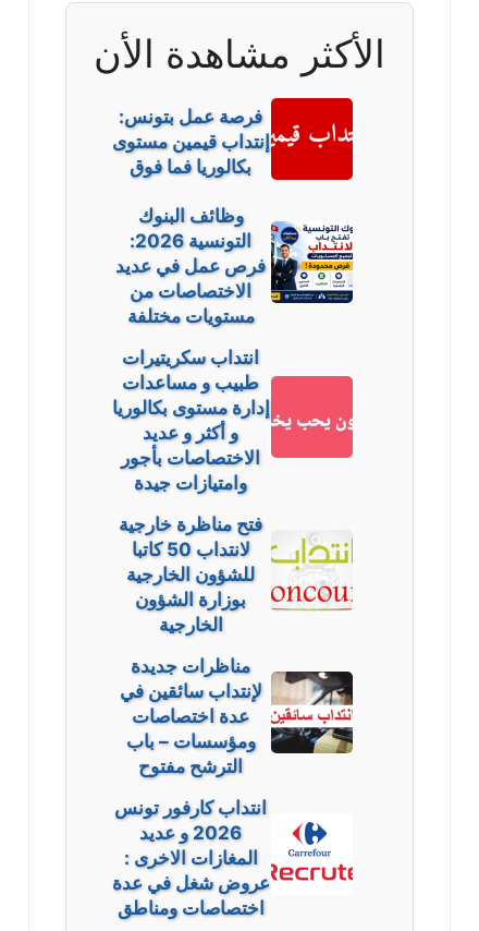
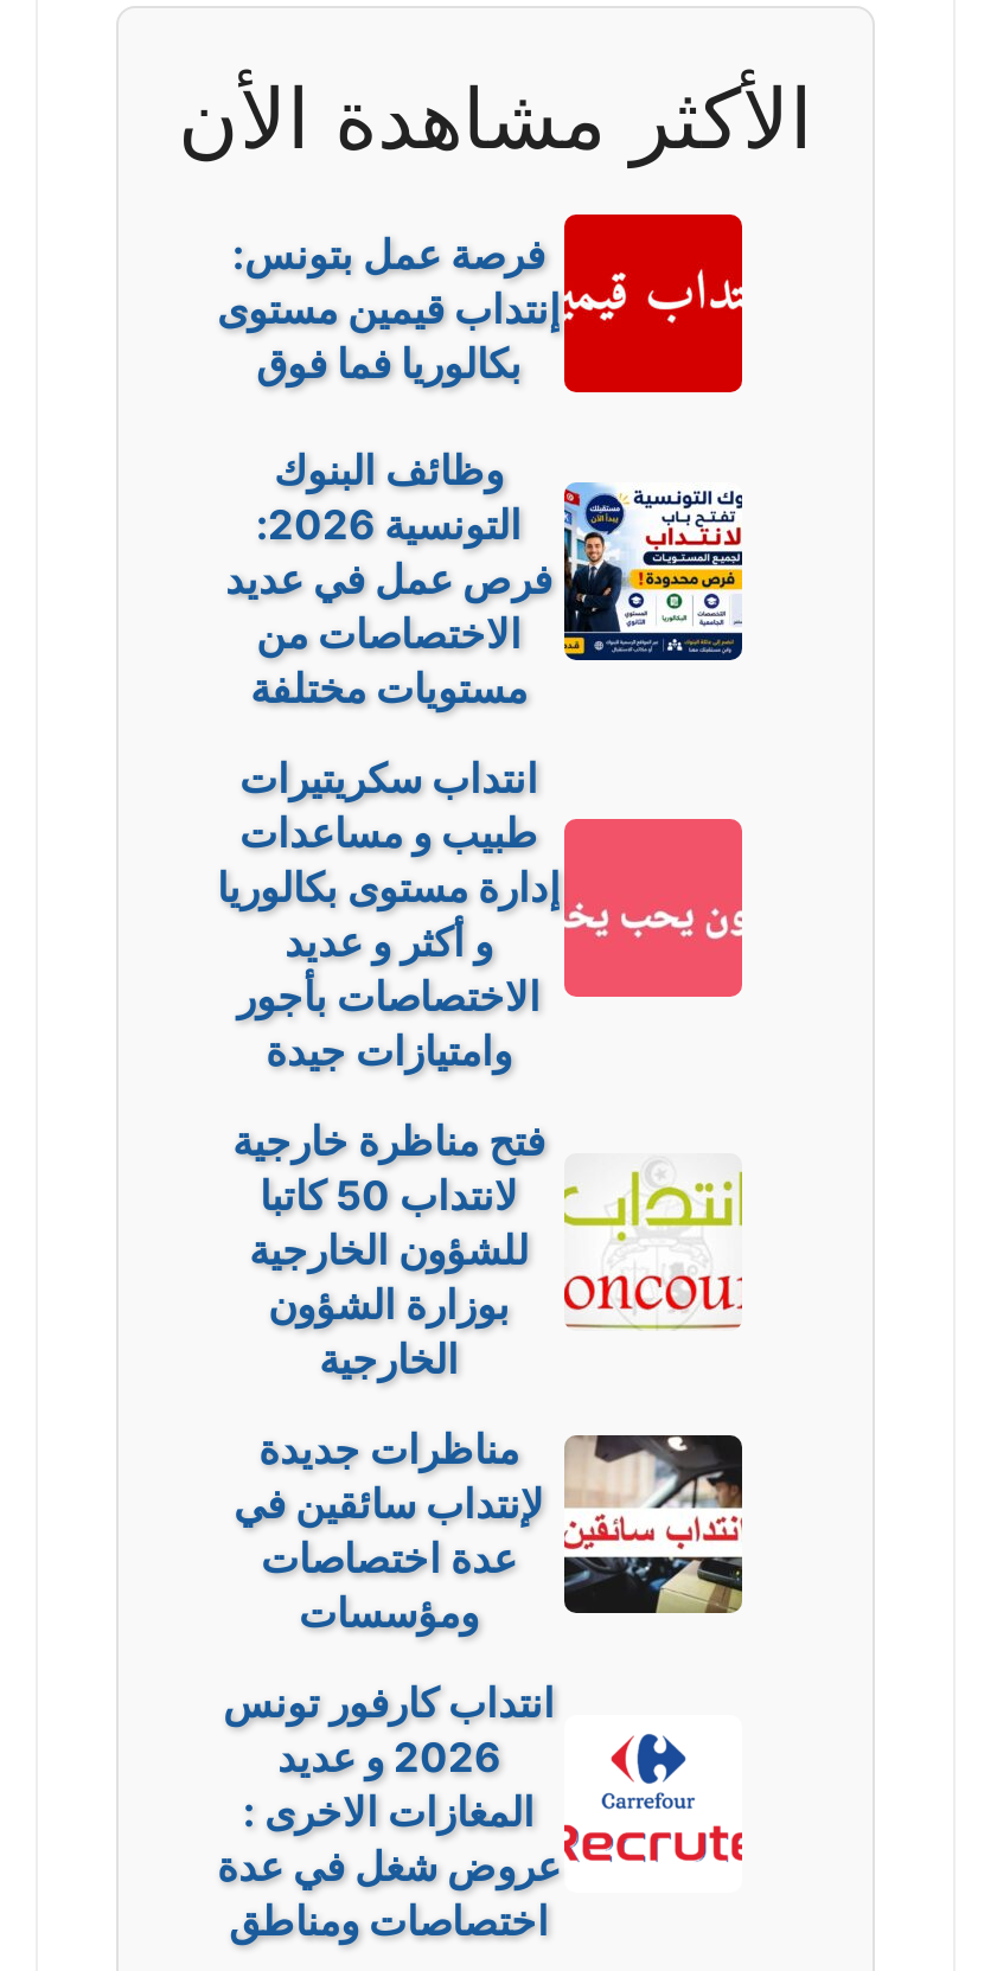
[126,660,354,777] [image] | ومؤسسات – باب | الترشح مفتوح -> [299,1433,744,1636] [image] | ومؤسسات

